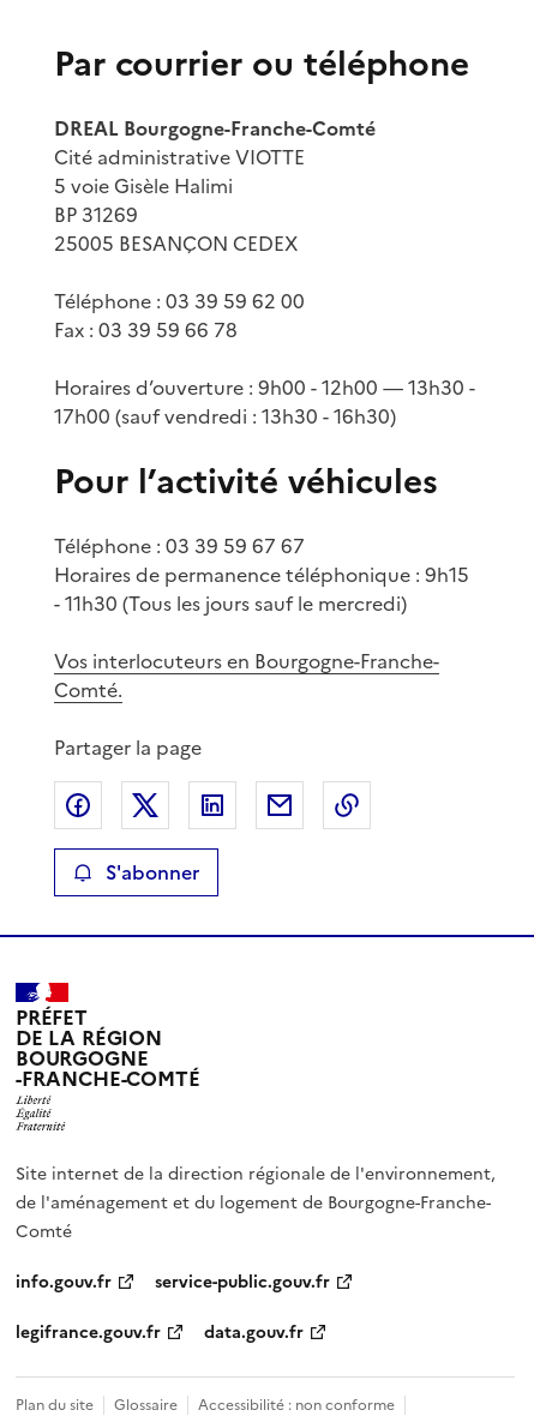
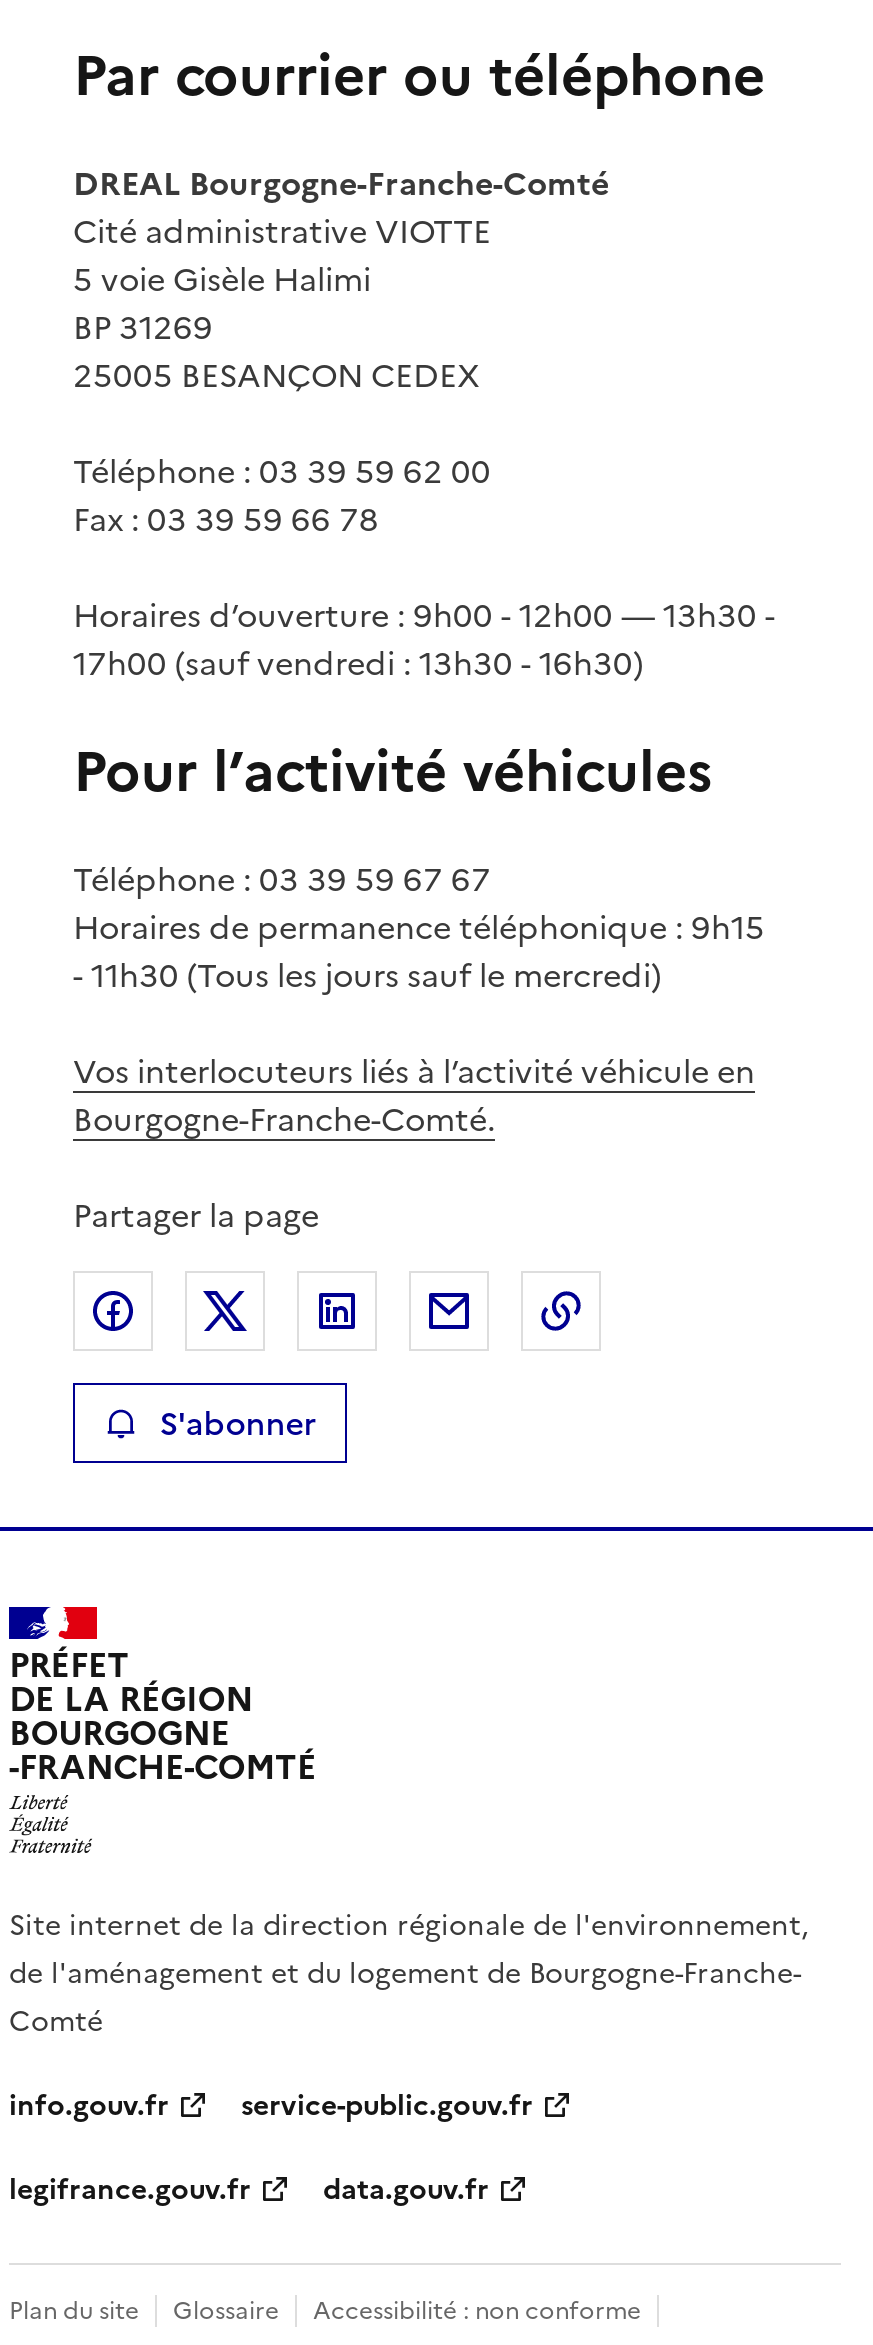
[54,646,439,704] Vos interlocuteurs en Bourgogne-Franche- | Comté. -> [73,1046,755,1142] Vos interlocuteurs liés à l’activité véhicule en | Bourgogne-Franche-Comté.

